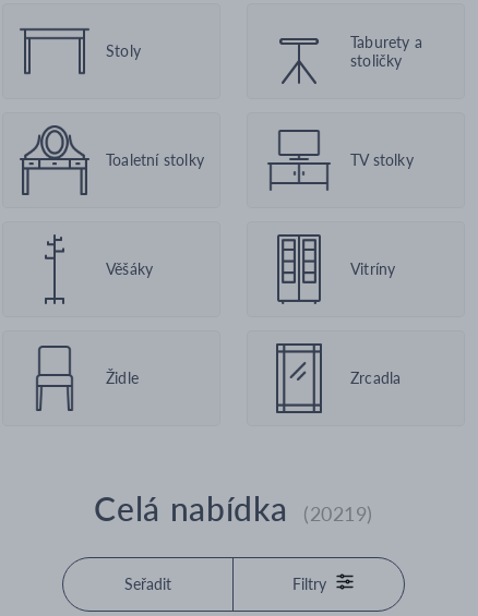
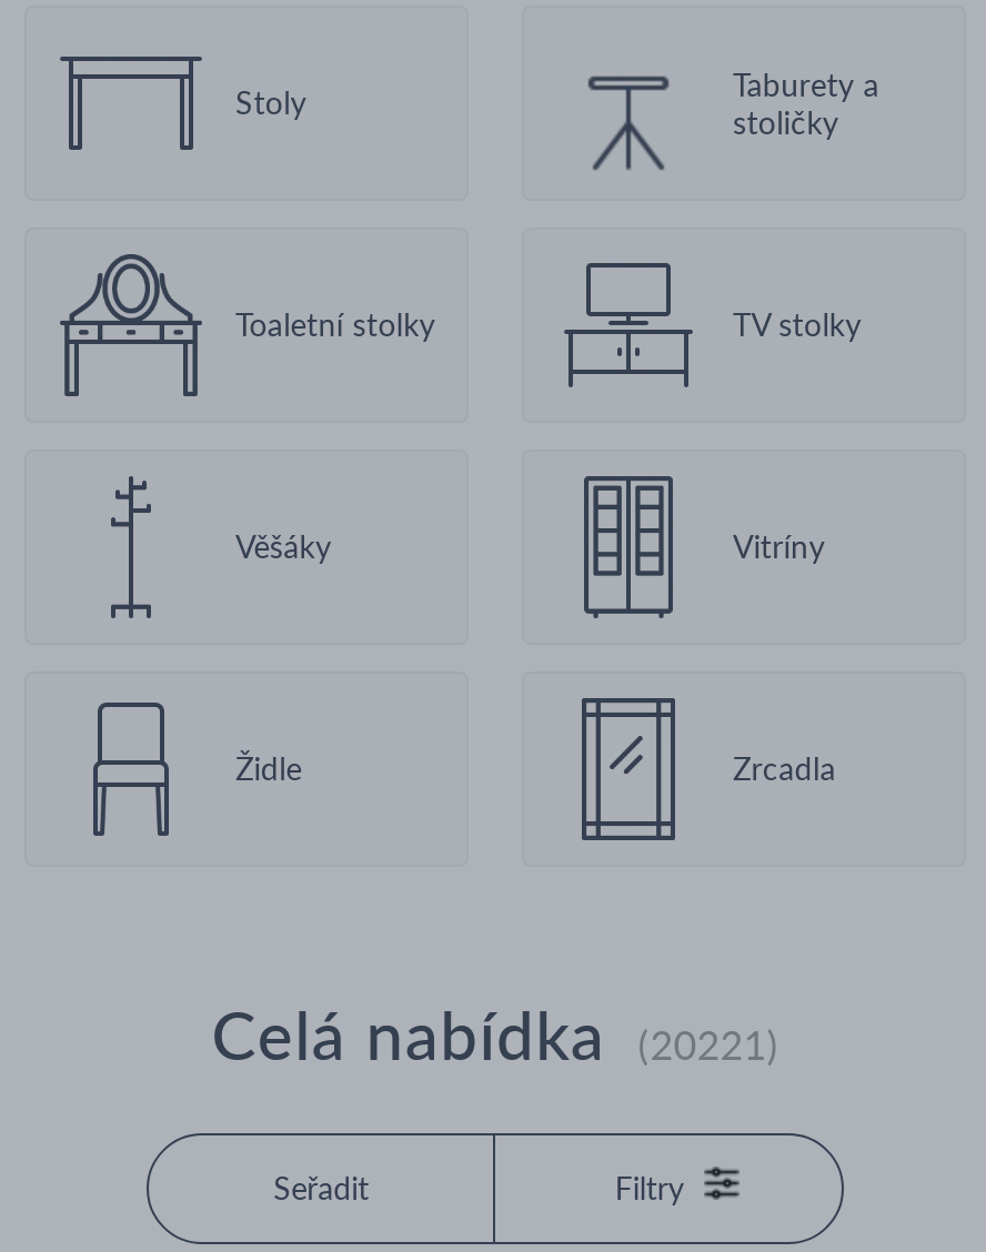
[94,488,373,528] Celá nabídka (20219) -> [211,993,779,1073] Celá nabídka (20221)

